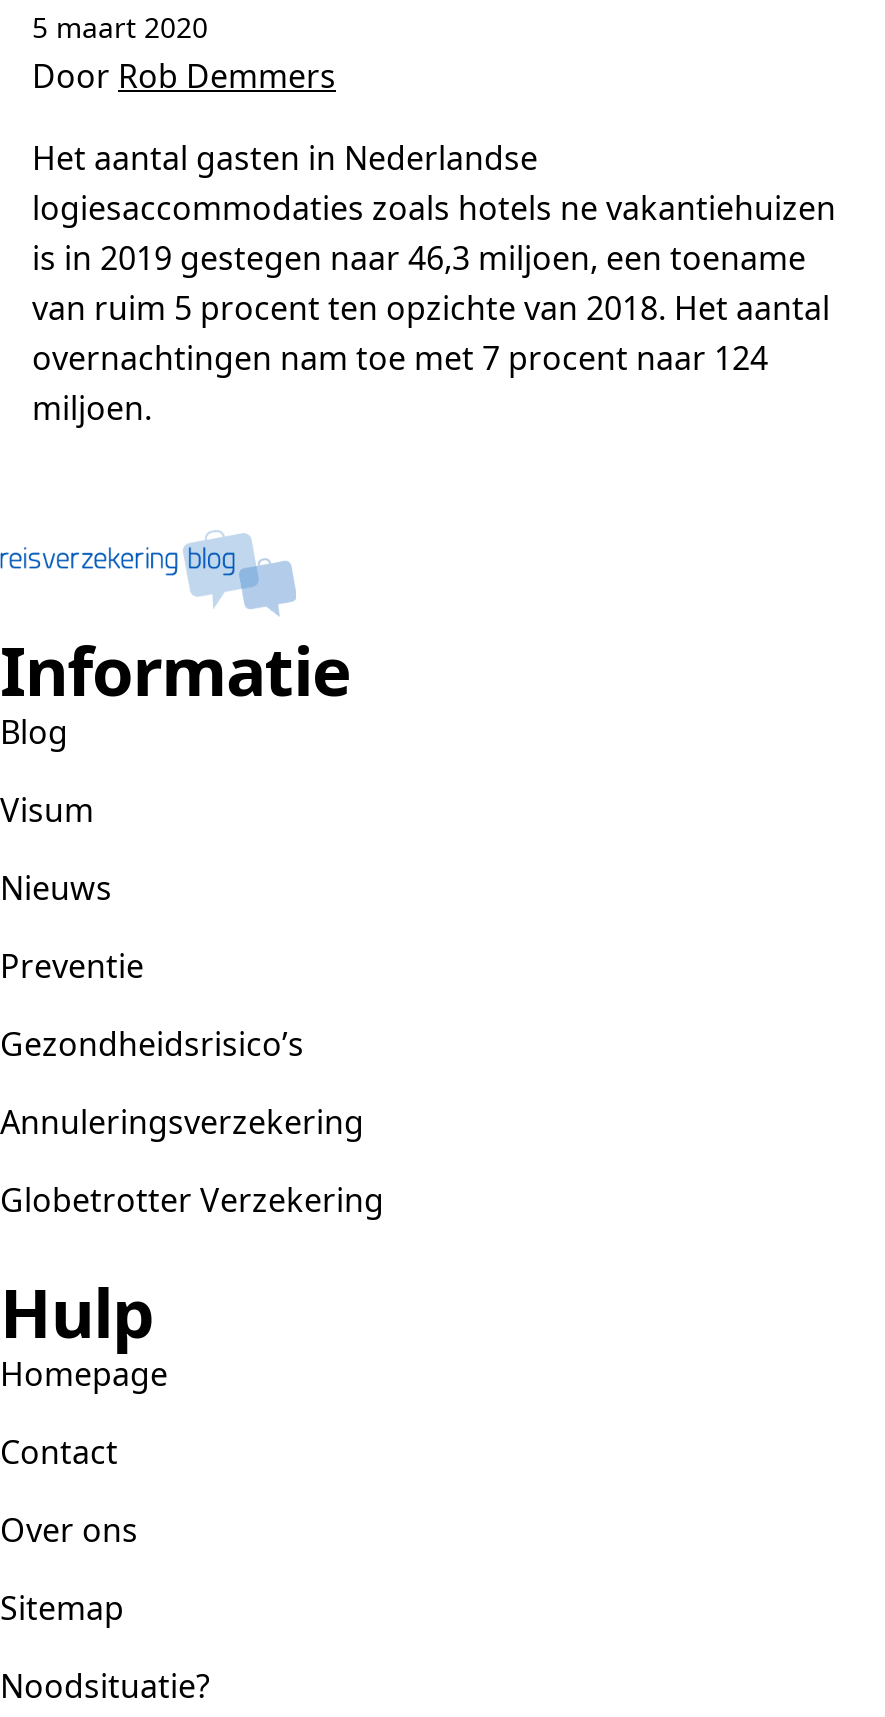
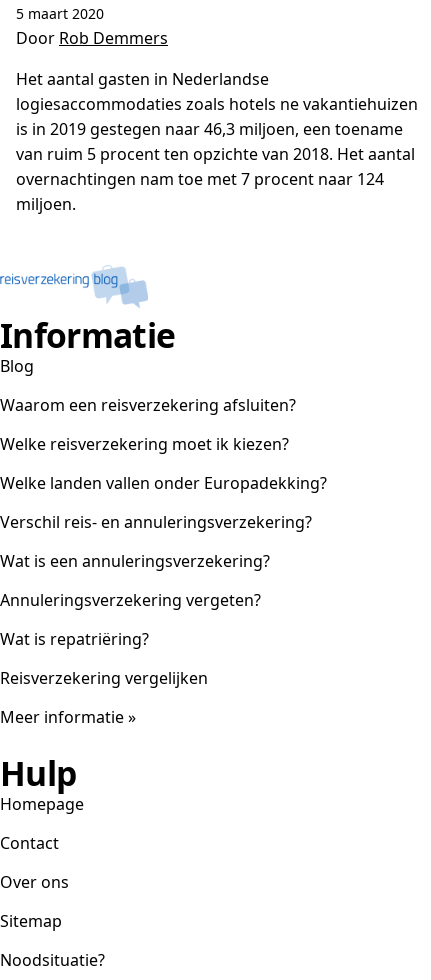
[0,788,384,1222] Visum | Nieuws | Preventie | Gezondheidsrisico’s | Annuleringsverzekering | Globetrotter Verzekering -> [0,394,327,728] Waarom een reisverzekering afsluiten? | Welke reisverzekering moet ik kiezen? | Welke landen vallen onder Europadekking? | Verschil reis- en annuleringsverzekering? | Wat is een annuleringsverzekering? | Annuleringsverzekering vergeten? | Wat is repatriëring? | Reisverzekering vergelijken | Meer informatie »

